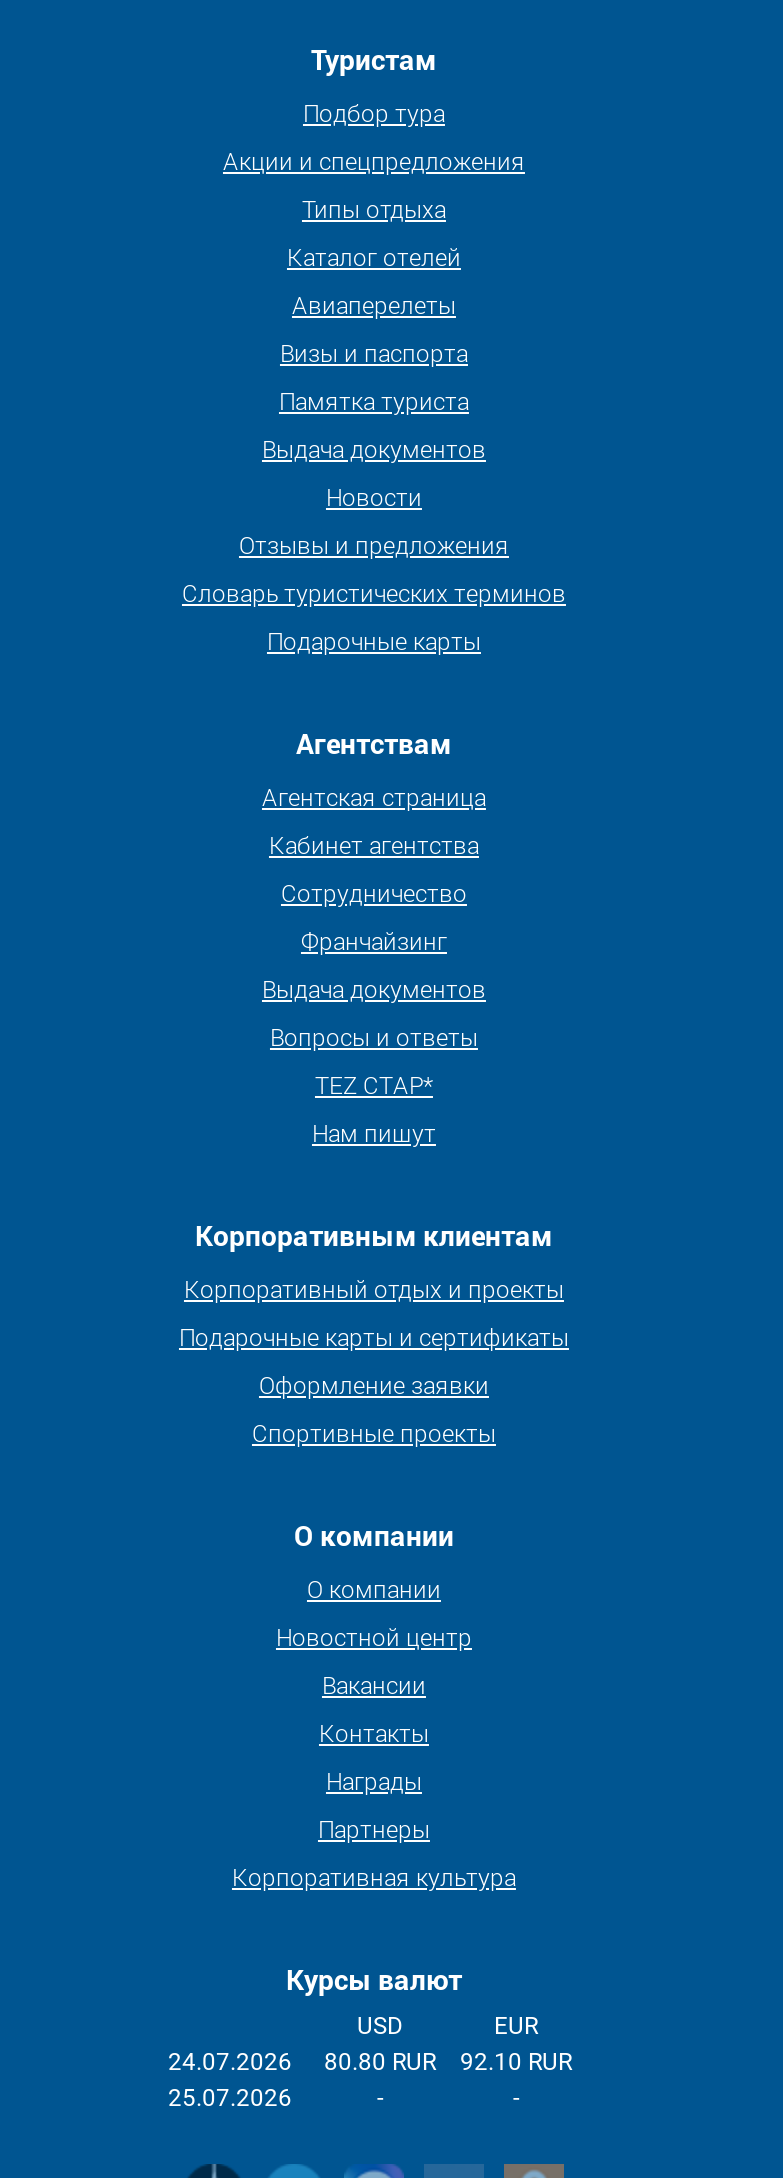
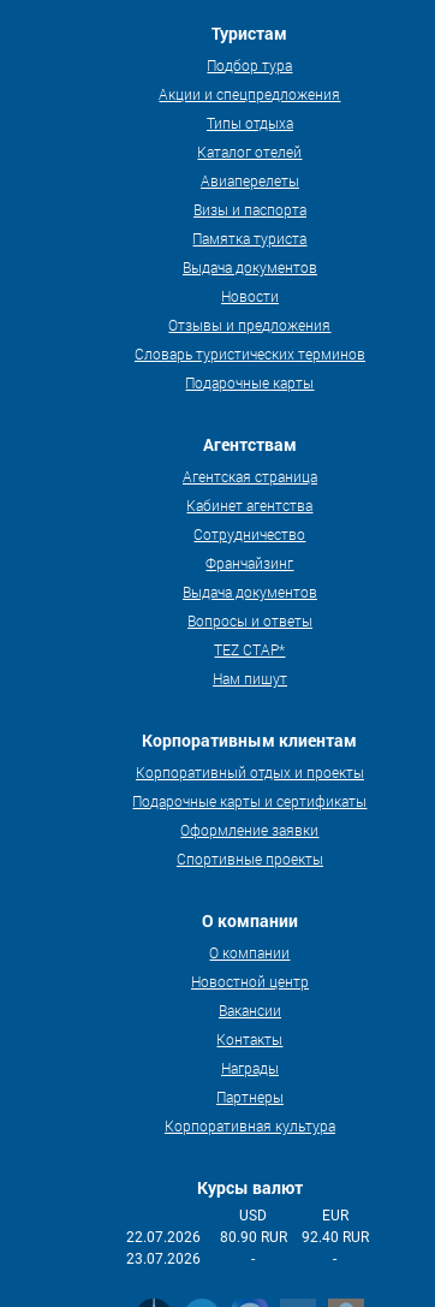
[168,2048,292,2076] 24.07.2026 -> [126,1229,201,1246] 22.07.2026
[324,2048,436,2076] 80.80 RUR -> [220,1229,287,1246] 80.90 RUR
[460,2048,572,2076] 92.10 RUR -> [302,1229,369,1246] 92.40 RUR
[168,2084,292,2112] 25.07.2026 -> [126,1250,201,1267] 23.07.2026

